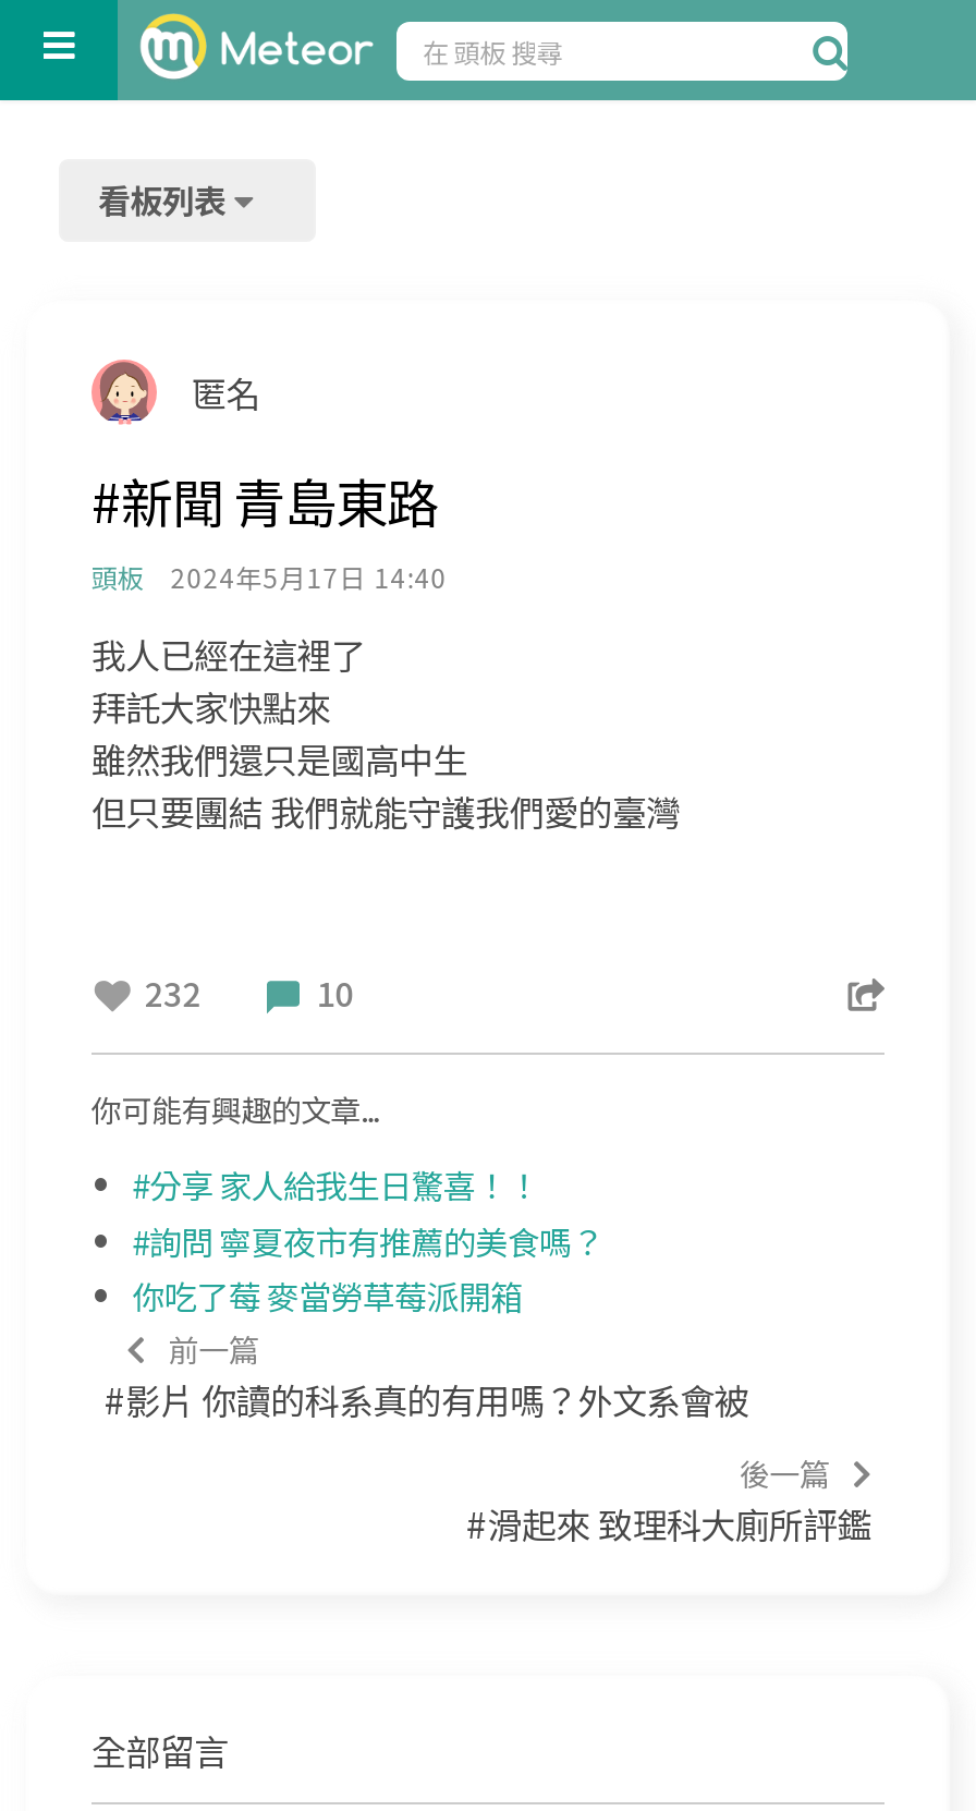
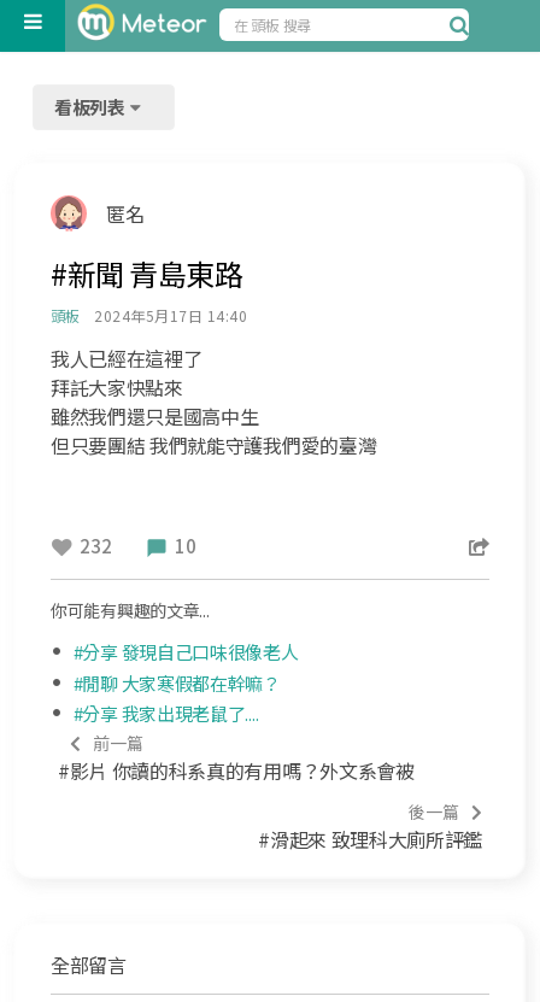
[132,1162,603,1319] #分享 家人給我生日驚喜！！ | #詢問 寧夏夜市有推薦的美食嗎？ | 你吃了莓 麥當勞草莓派開箱 -> [73,639,298,726] #分享 發現自己口味很像老人 | #閒聊 大家寒假都在幹嘛？ | #分享 我家出現老鼠了....

